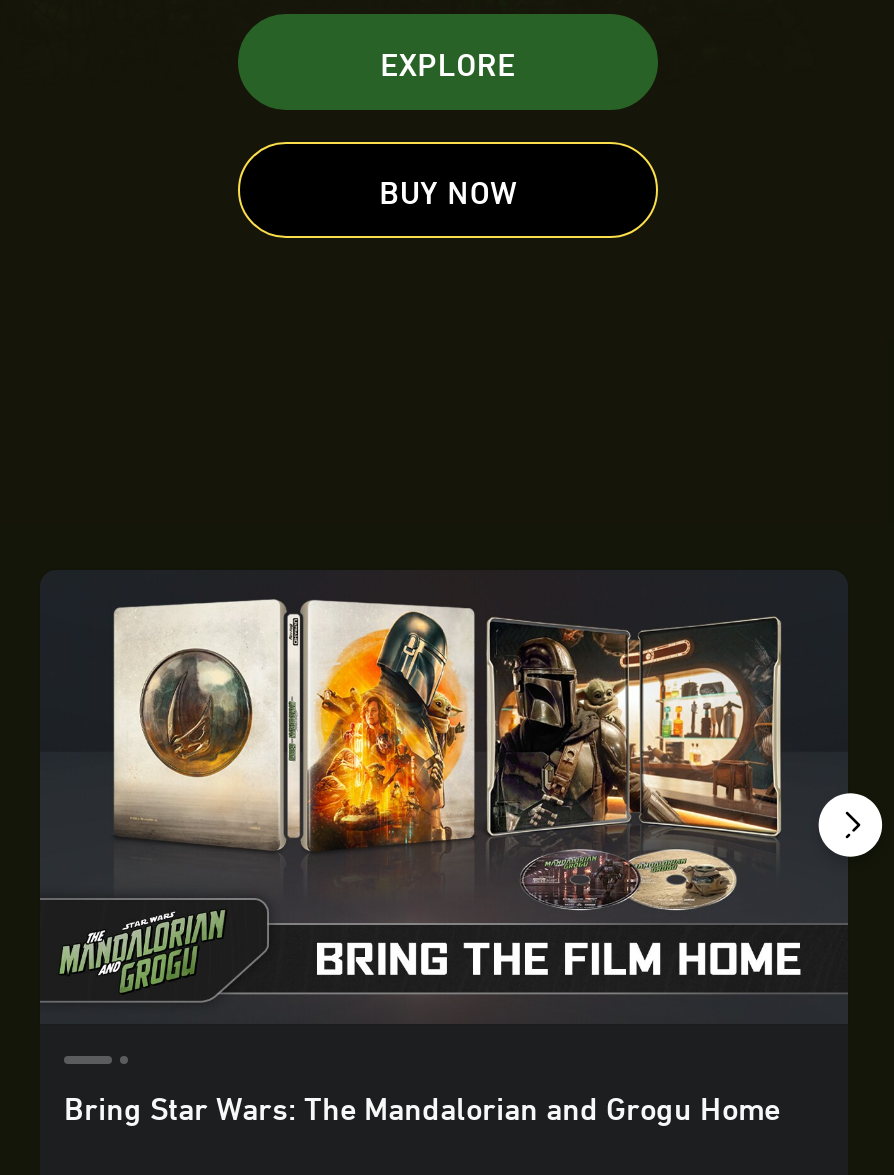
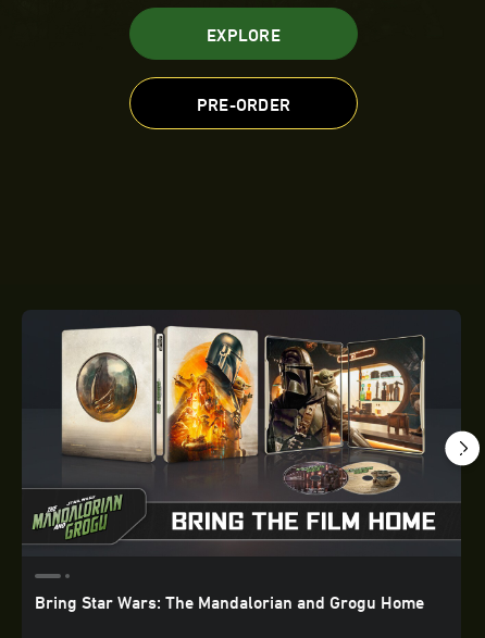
[379,174,517,210] BUY NOW -> [197,95,290,114] PRE-ORDER

